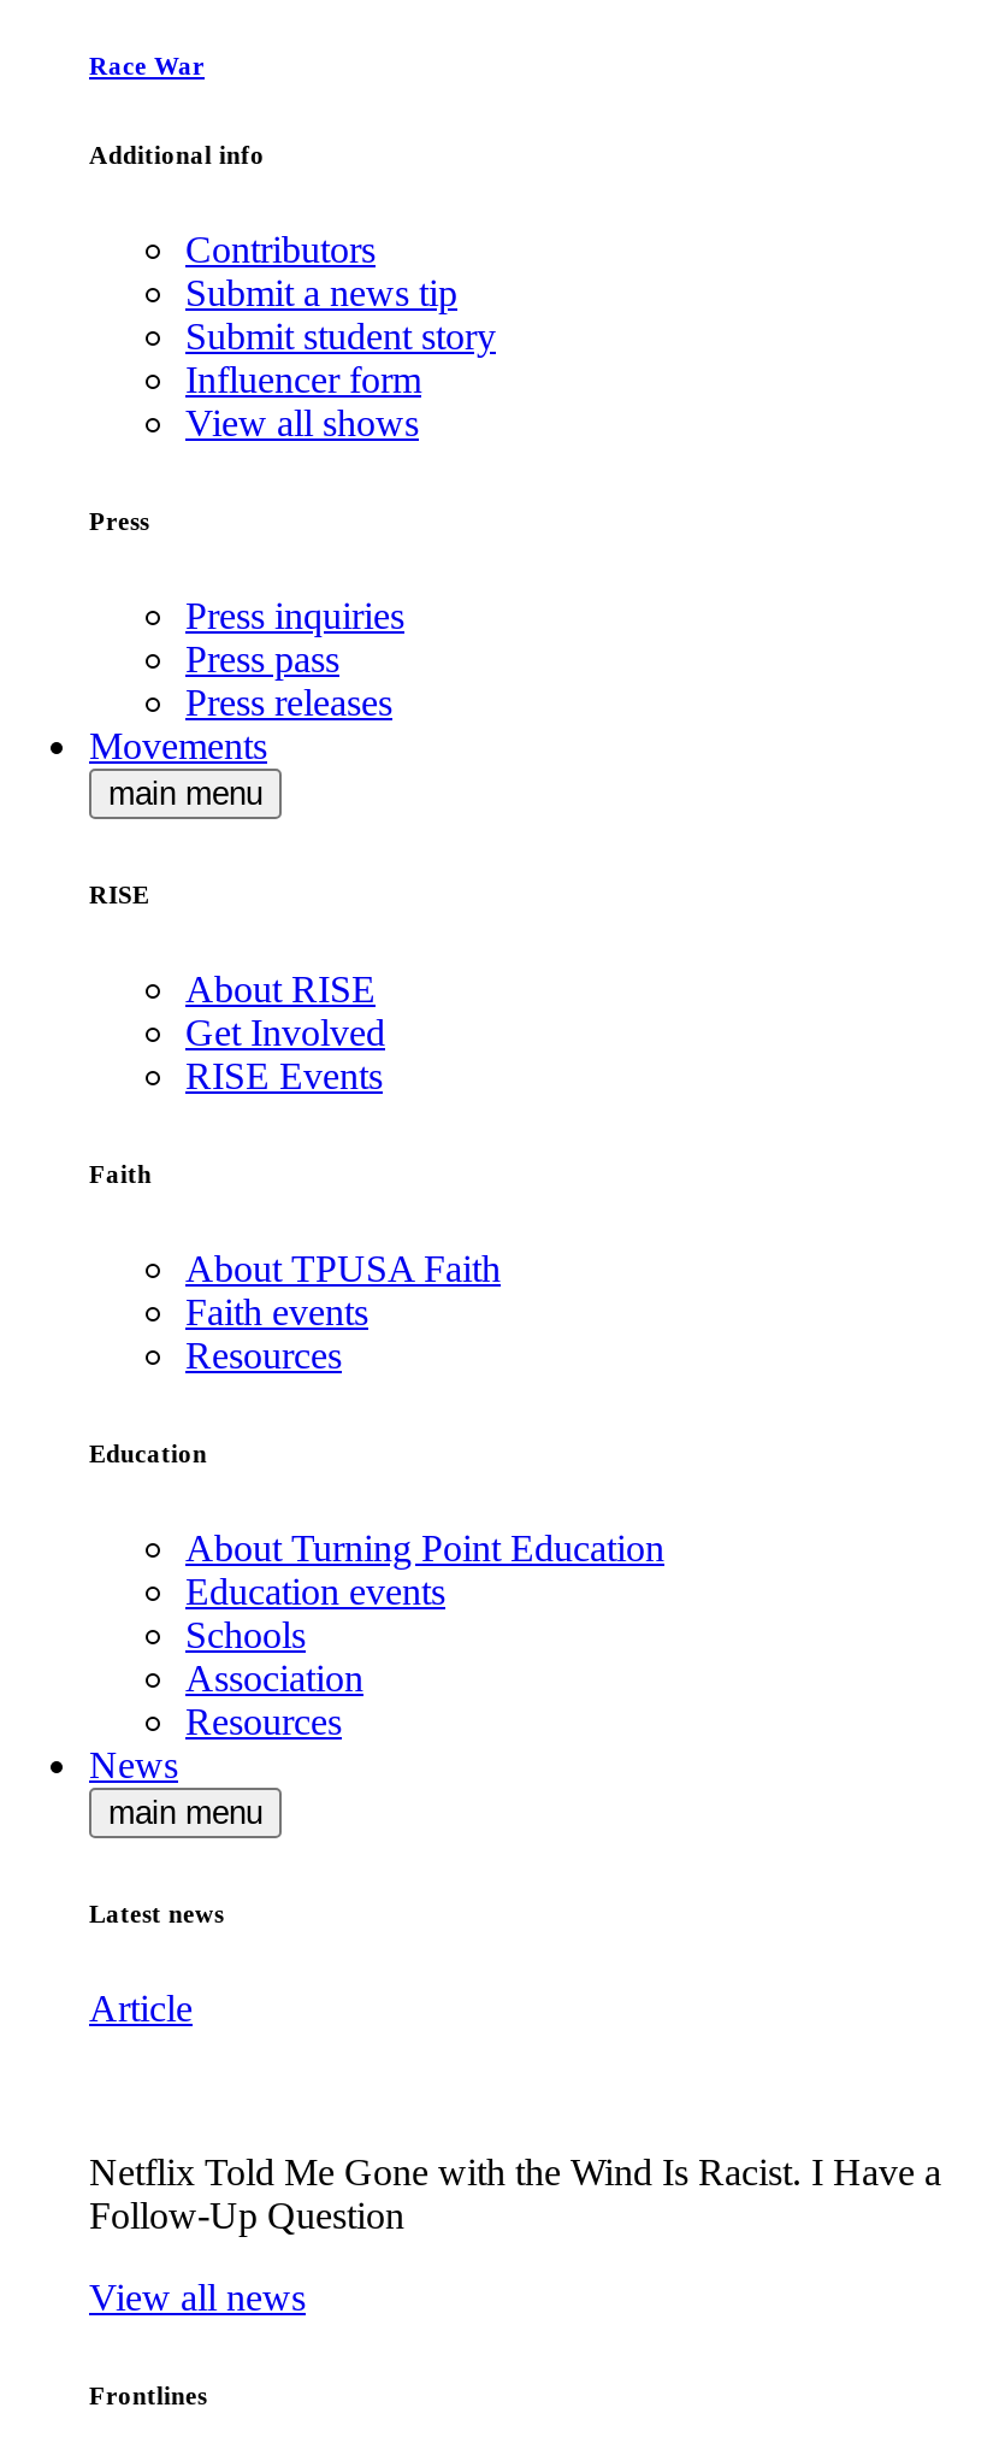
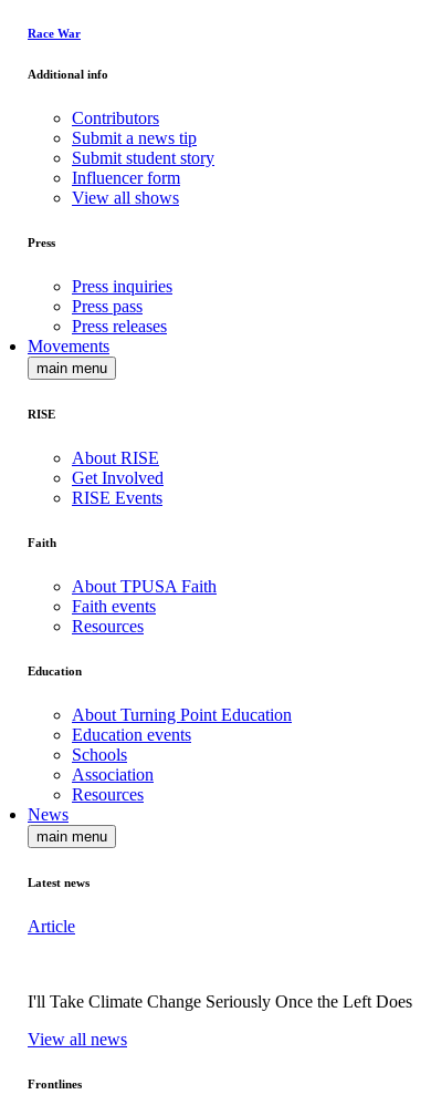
[89,2151,941,2235] Netflix Told Me Gone with the Wind Is Racist. I Have a | Follow-Up Question -> [28,992,412,1011] I'll Take Climate Change Seriously Once the Left Does

